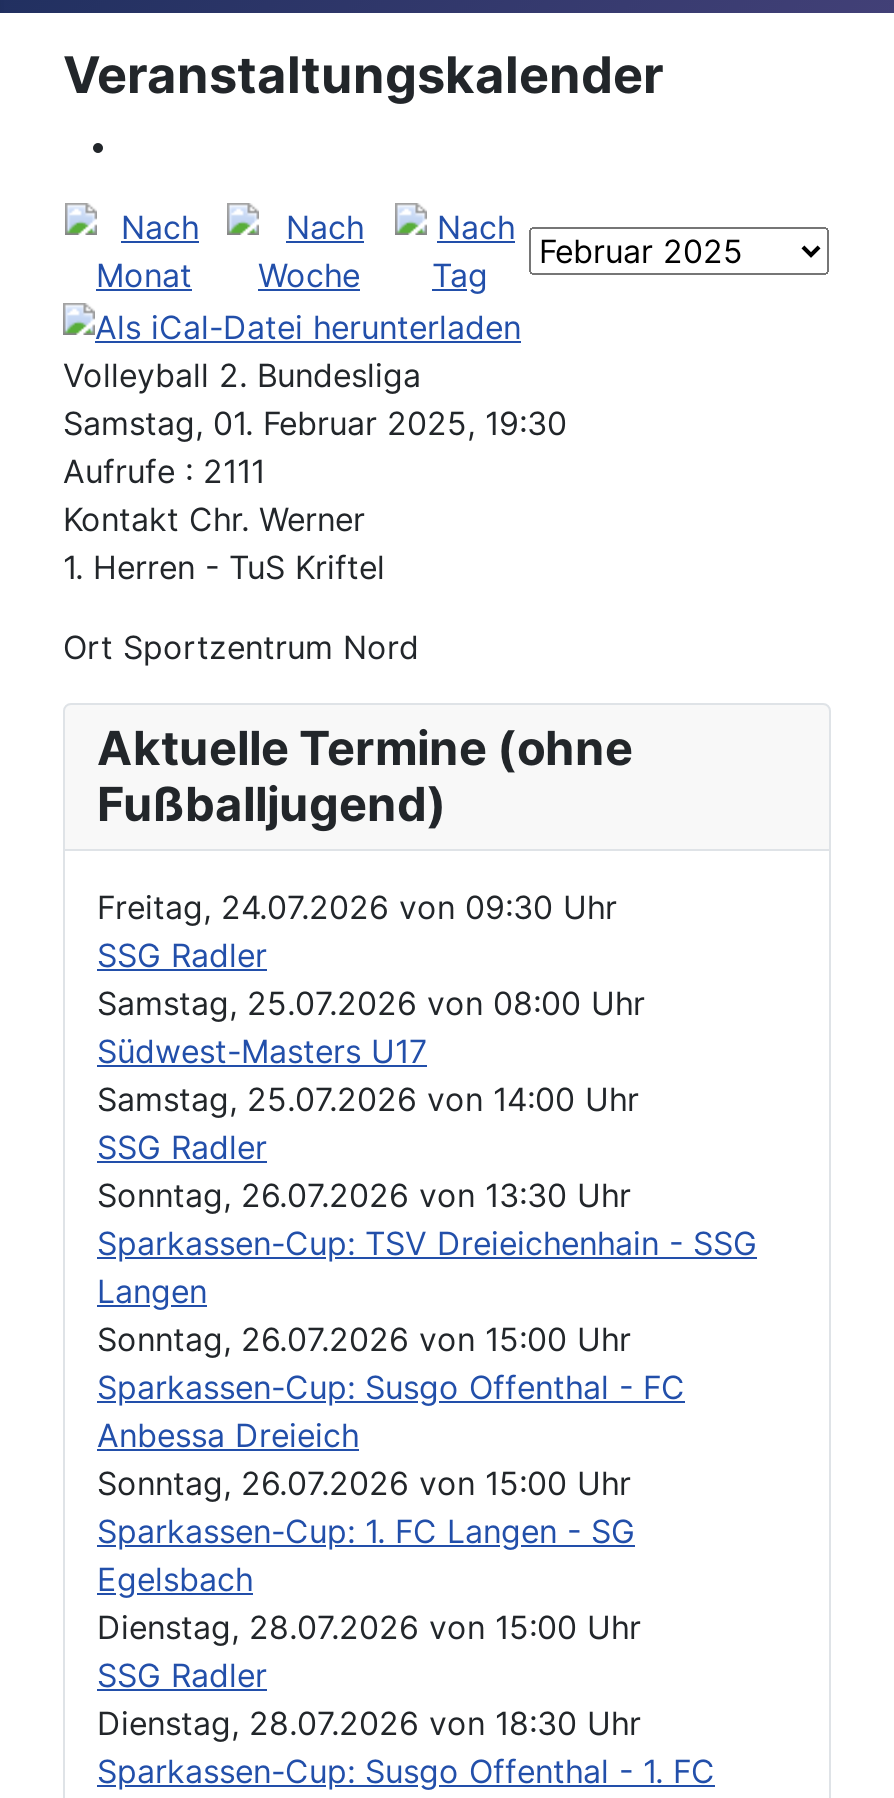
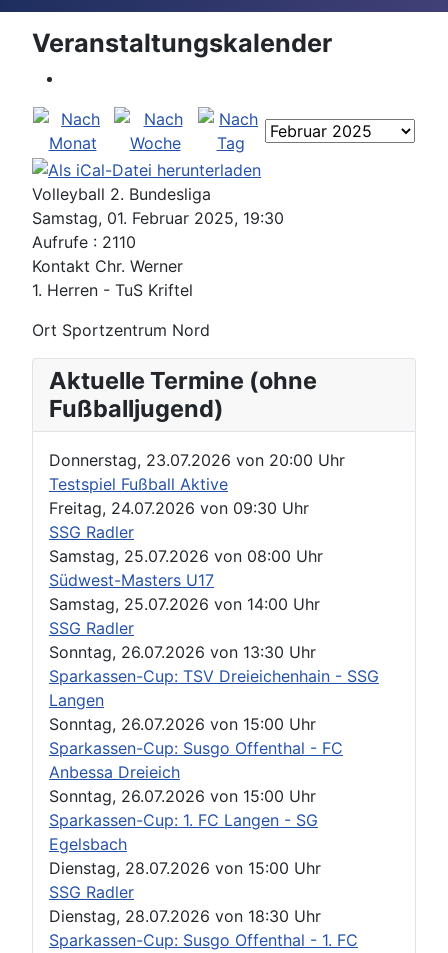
[63,452,265,492] Aufrufe: 2111 -> [32,232,136,252] Aufrufe: 2110
none -> [49,450,345,494] Donnerstag, 23.07.2026 von 20:00 Uhr | Testspiel Fußball Aktive

